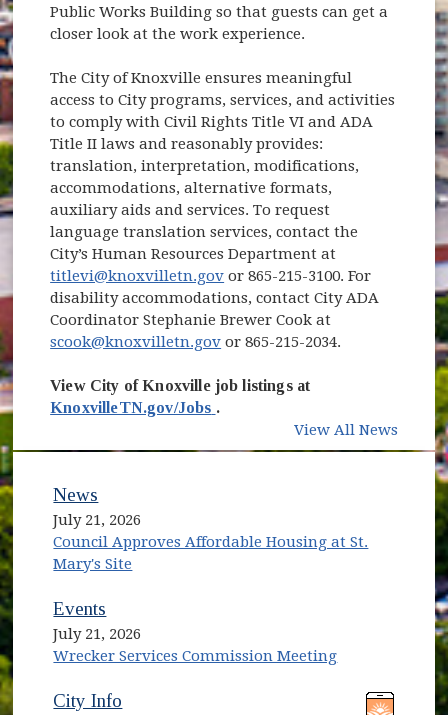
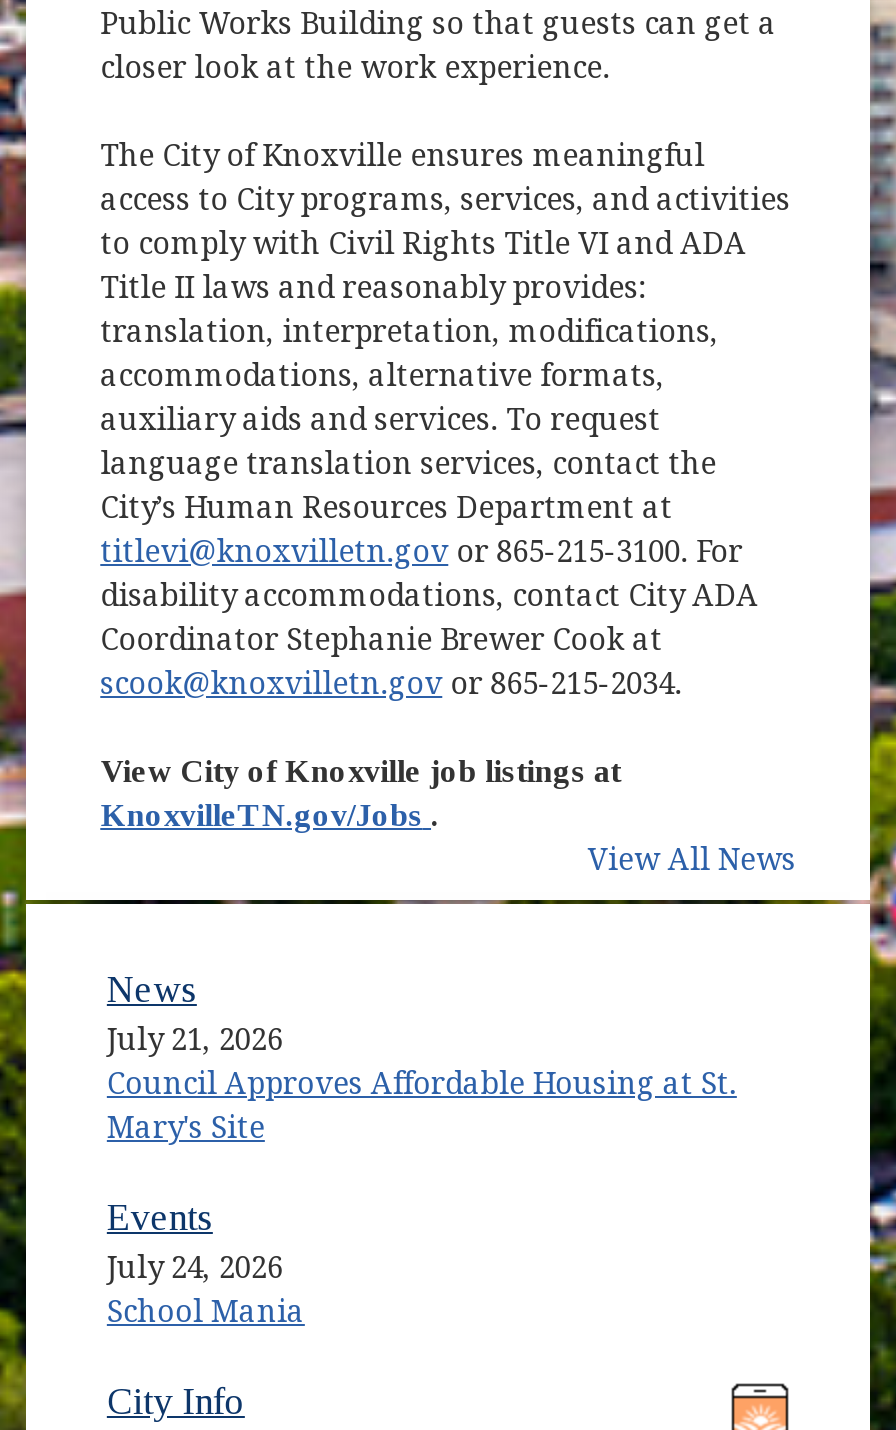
[53,625,337,665] July 21, 2026 | Wrecker Services Commission Meeting -> [107,1249,305,1329] July 24, 2026 | School Mania

